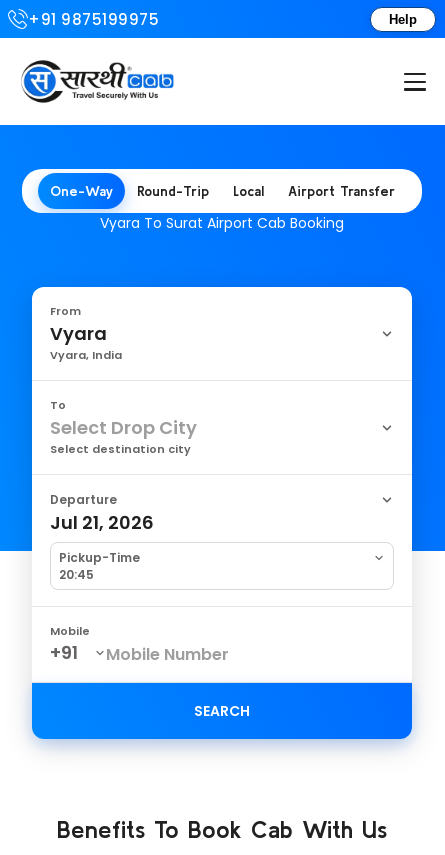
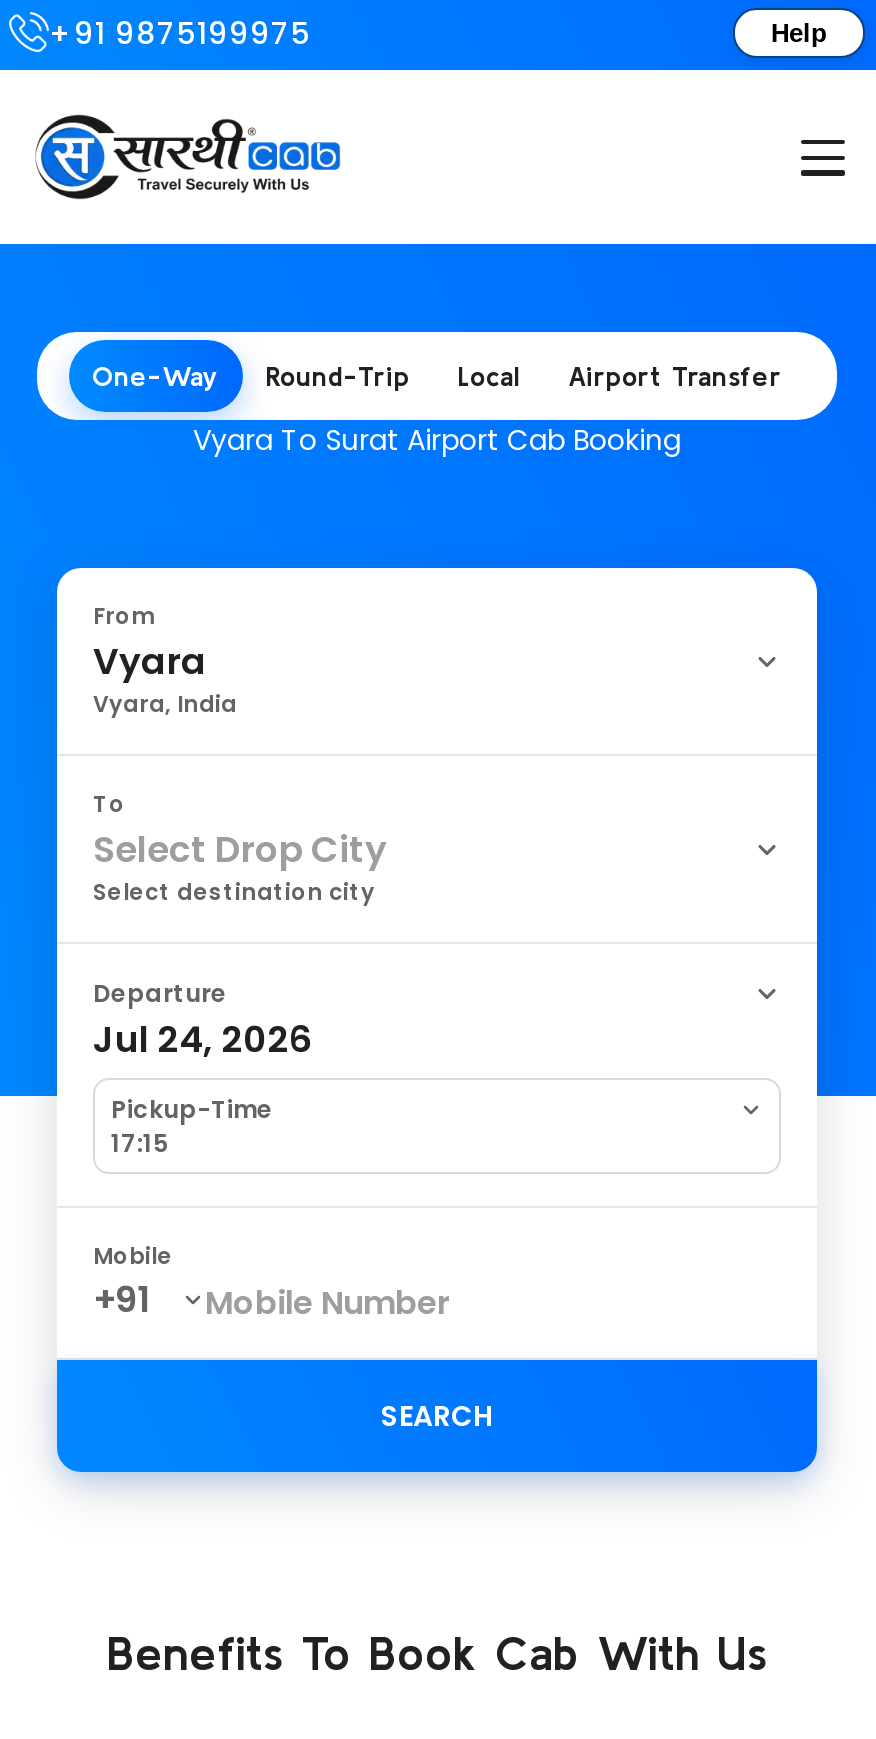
[50,510,154,535] Jul 21, 2026 -> [93,1015,313,1065] Jul 24, 2026
[59,566,94,583] 20:45 -> [111,1127,169,1161] 17:15

